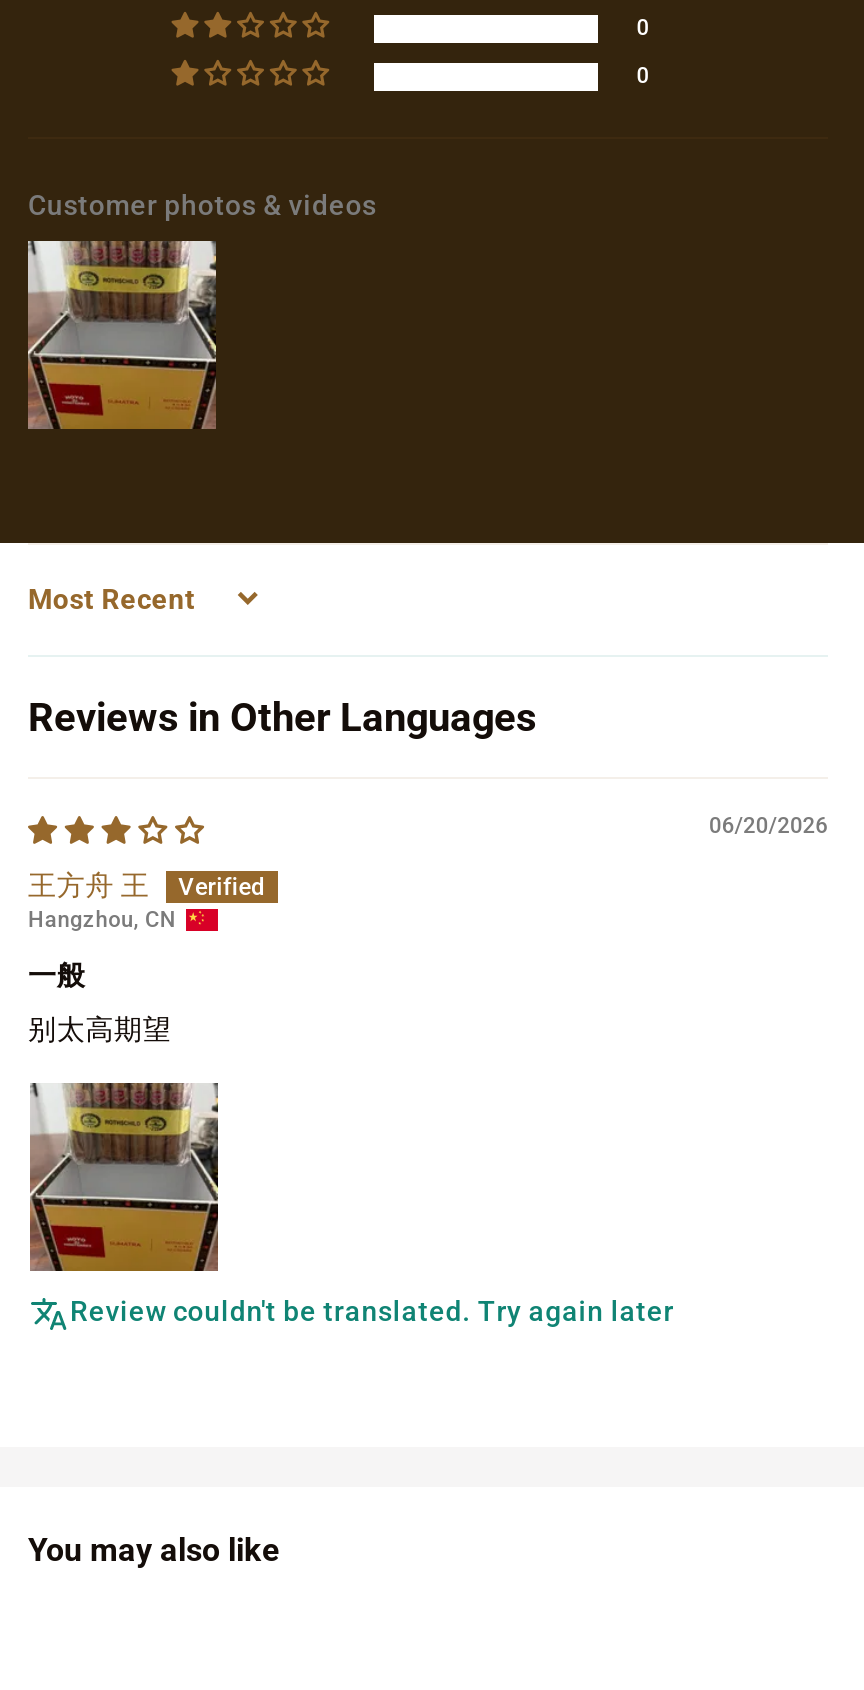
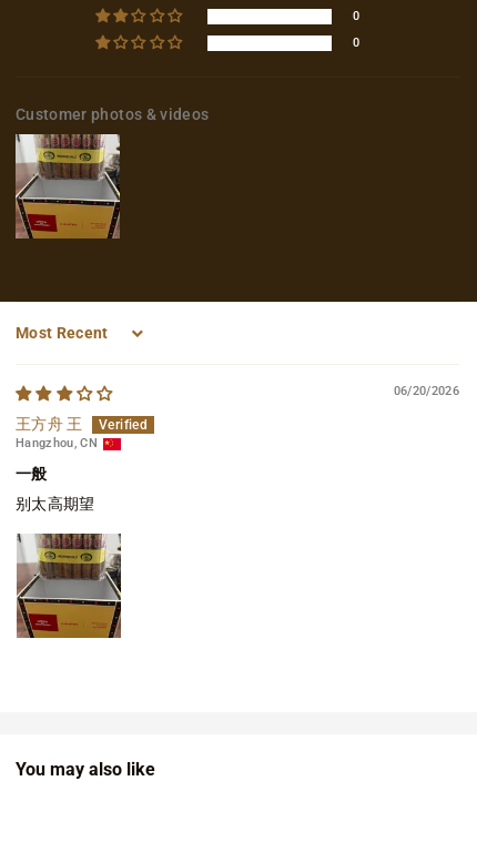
[28,692,536,740] Reviews in Other Languages -> none
[70,1295,674,1327] Review couldn't be translated. Try again later -> none

